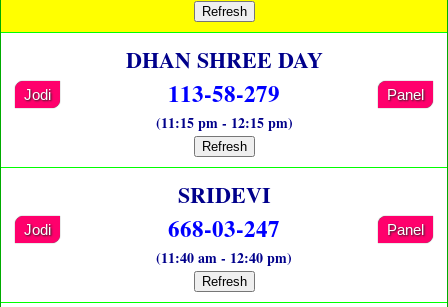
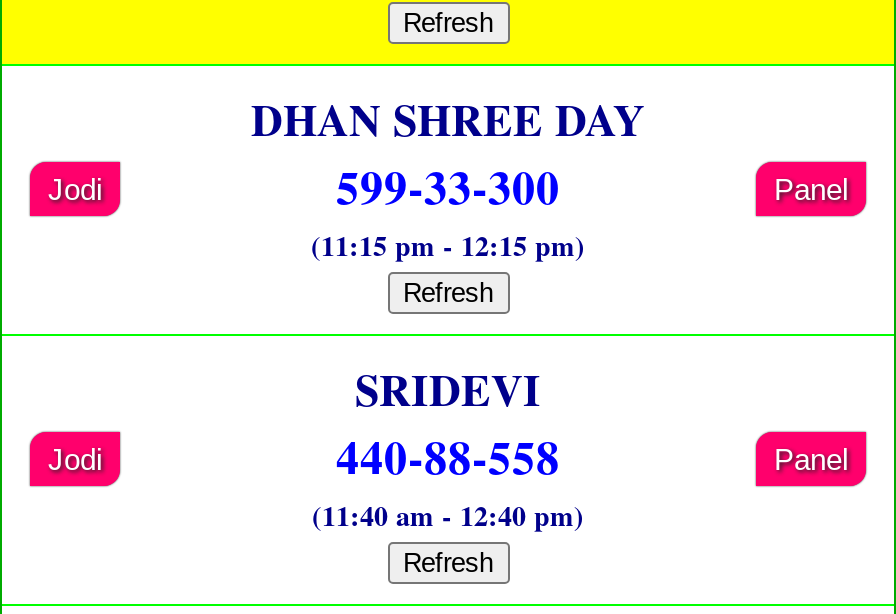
[168,76,280,110] 113-58-279 -> [336,152,560,220] 599-33-300
[168,211,280,245] 668-03-247 -> [336,422,560,490] 440-88-558

